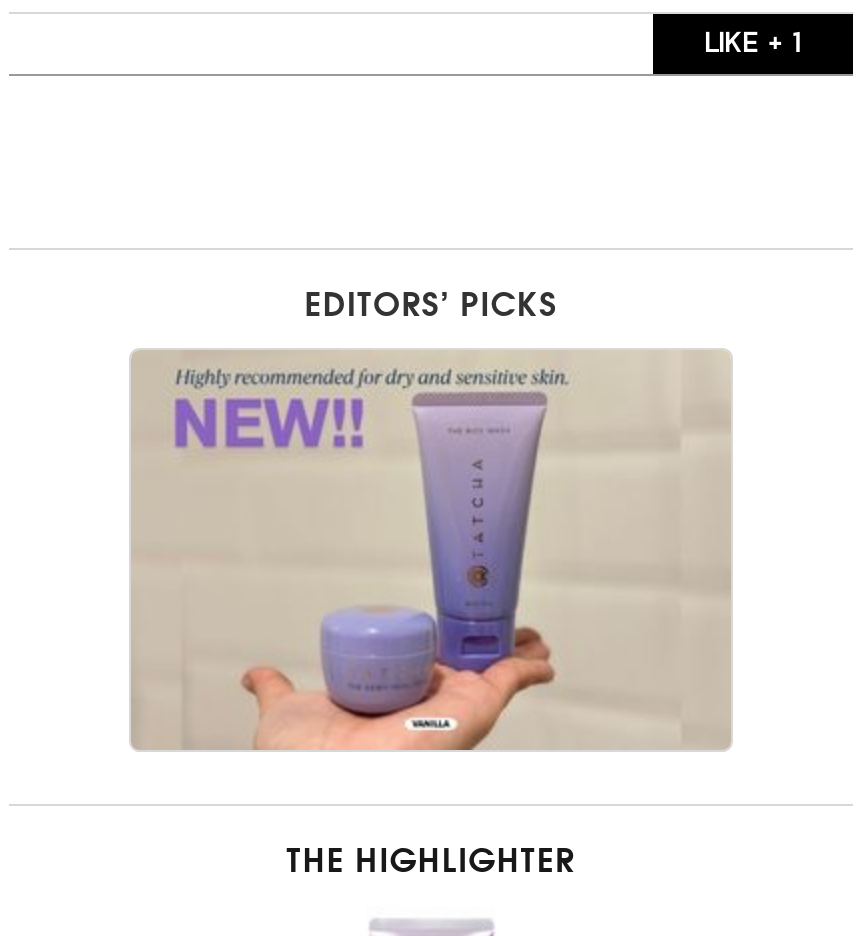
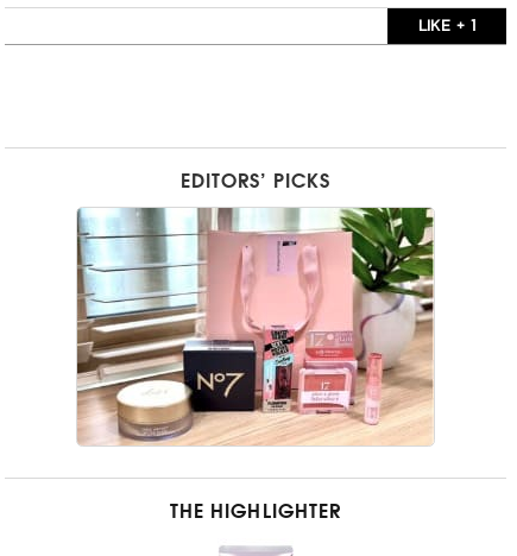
[133,350,731,752] [image] -> [77,207,434,446] [image]

